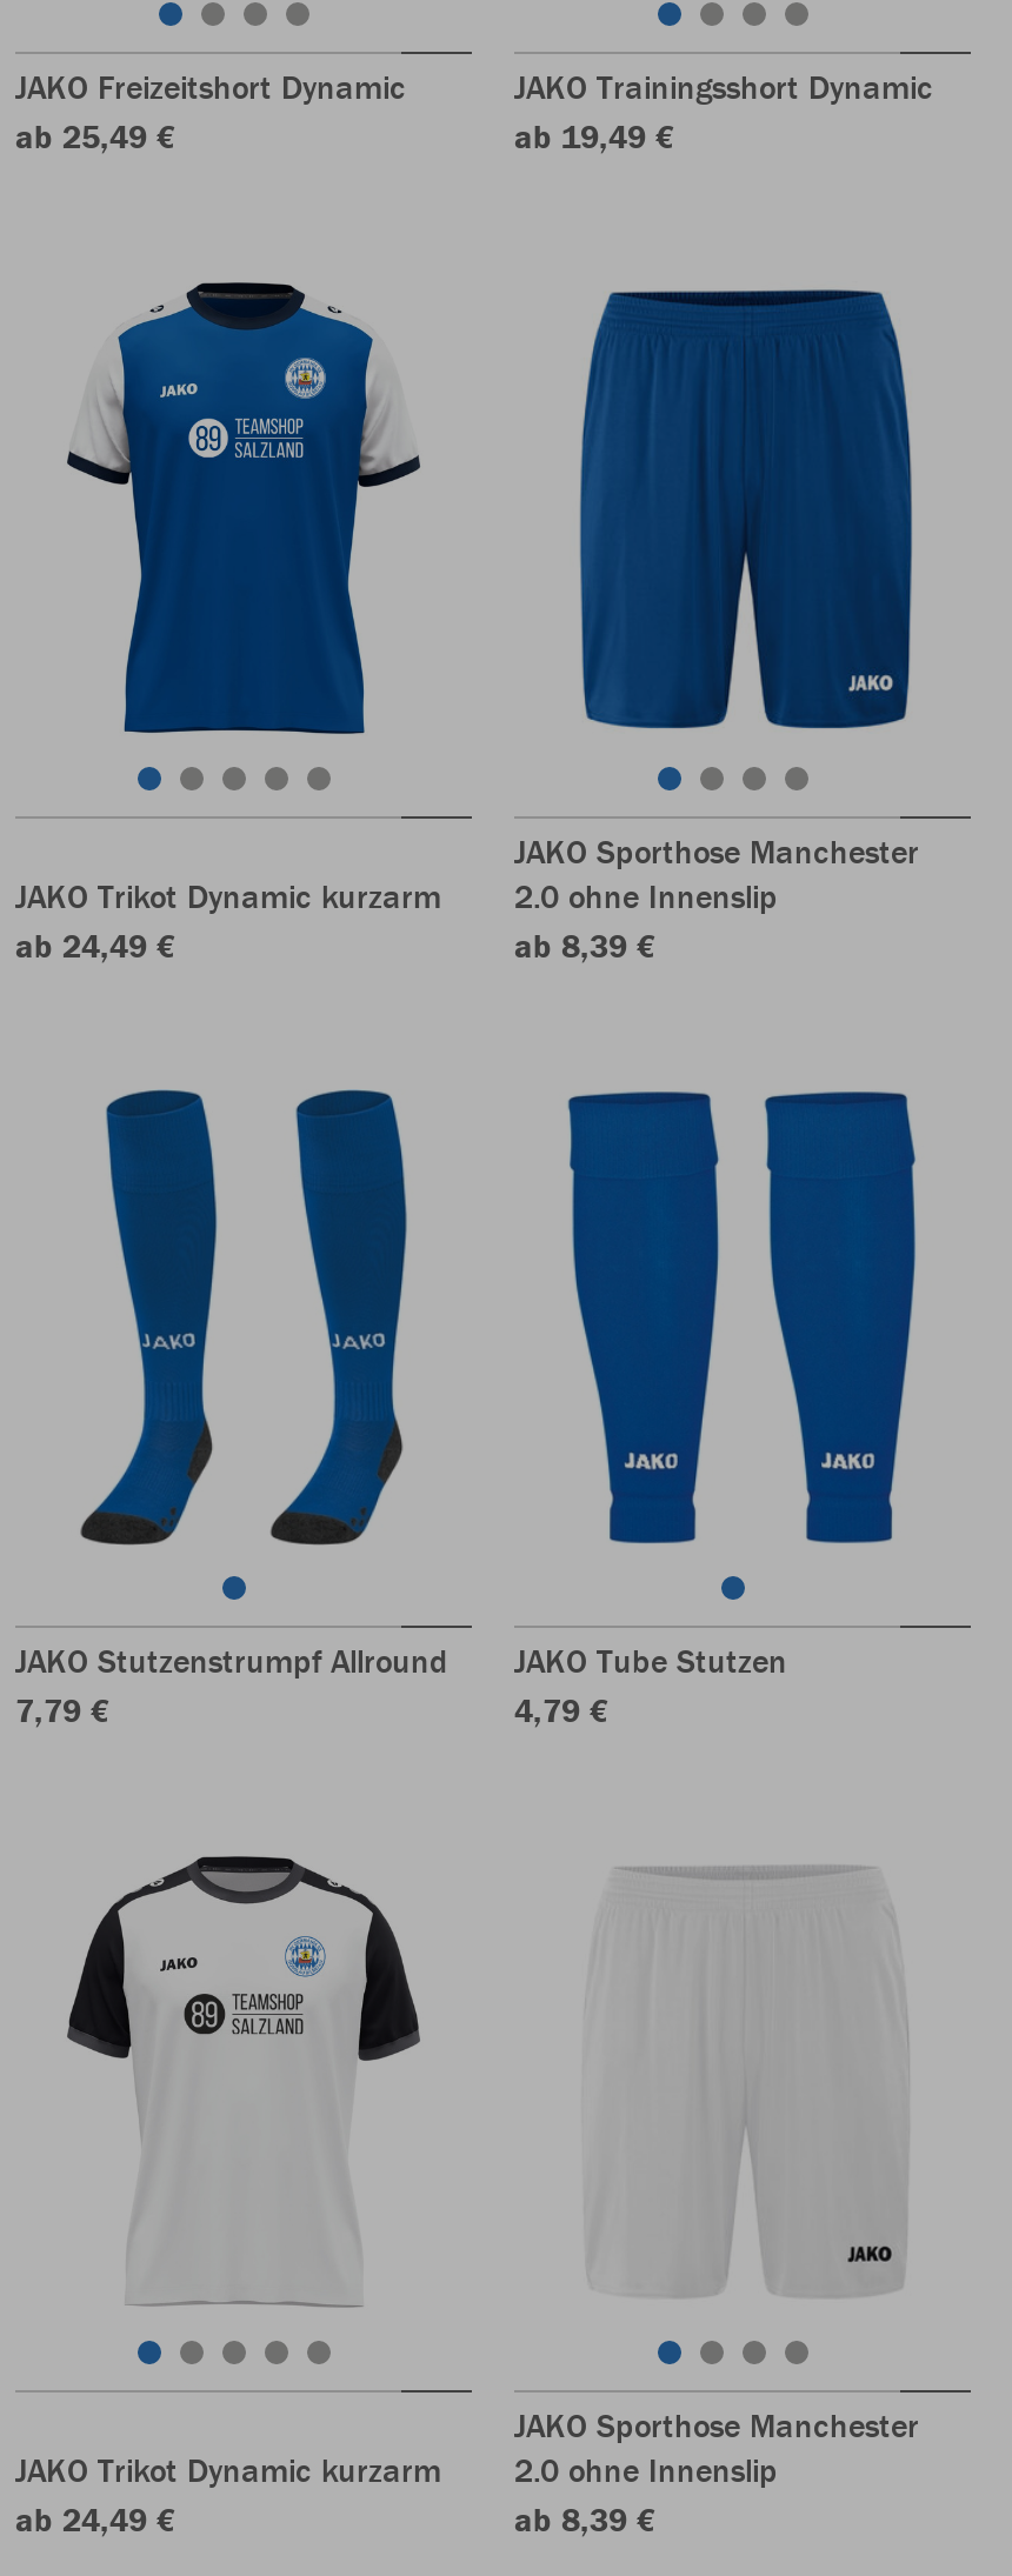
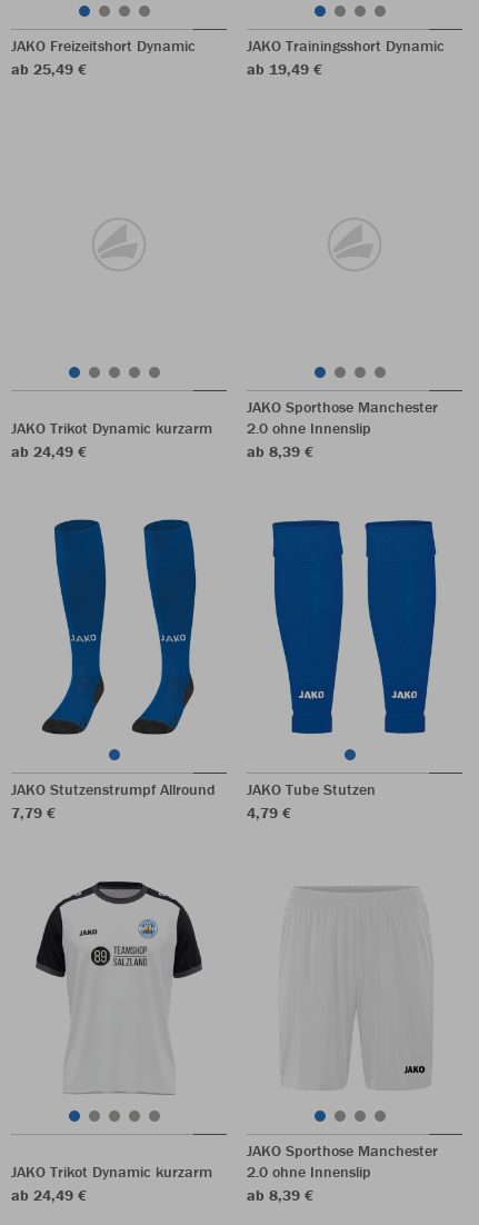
[65,280,422,736] [image] -> none
[578,287,914,732] [image] -> none

